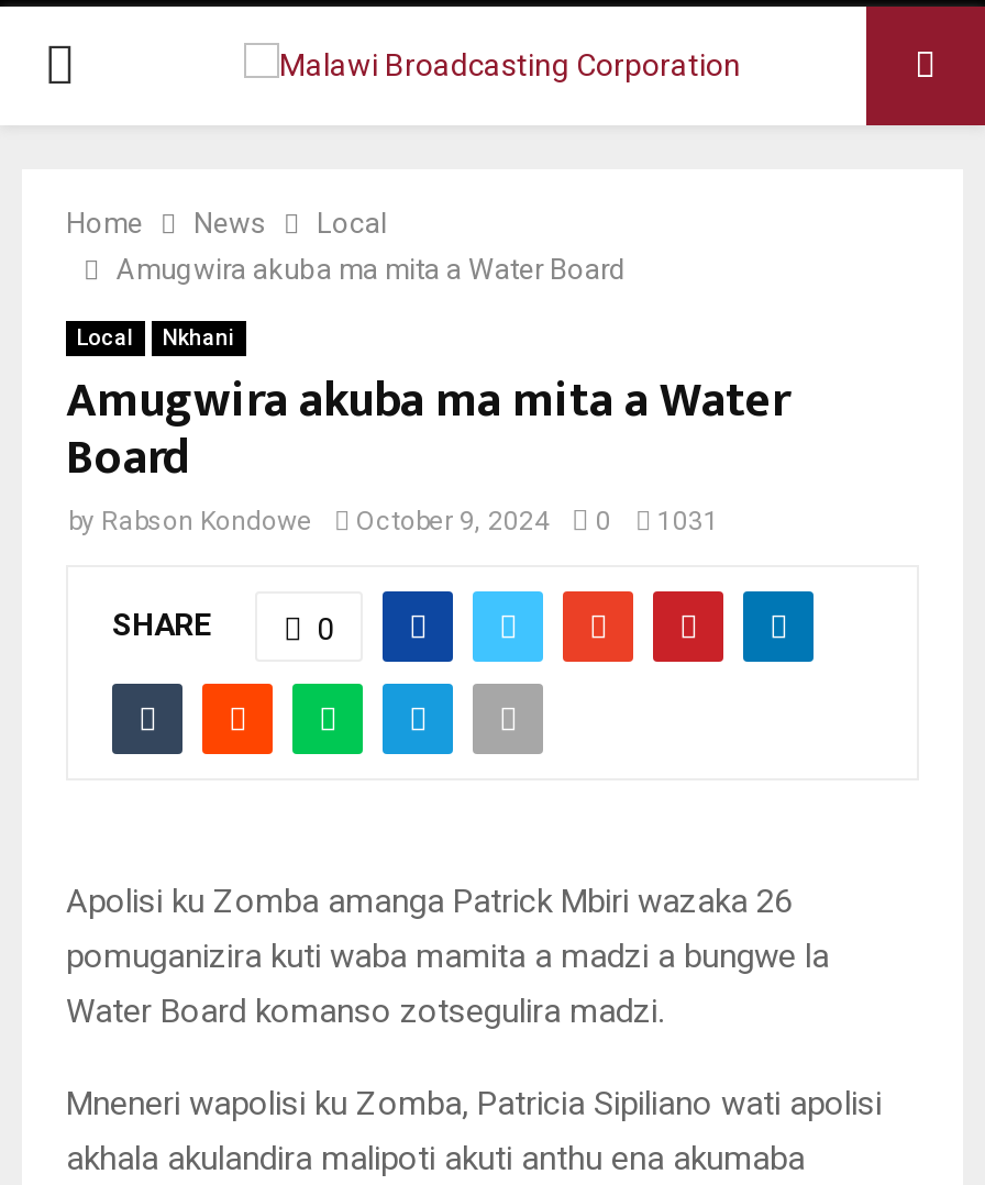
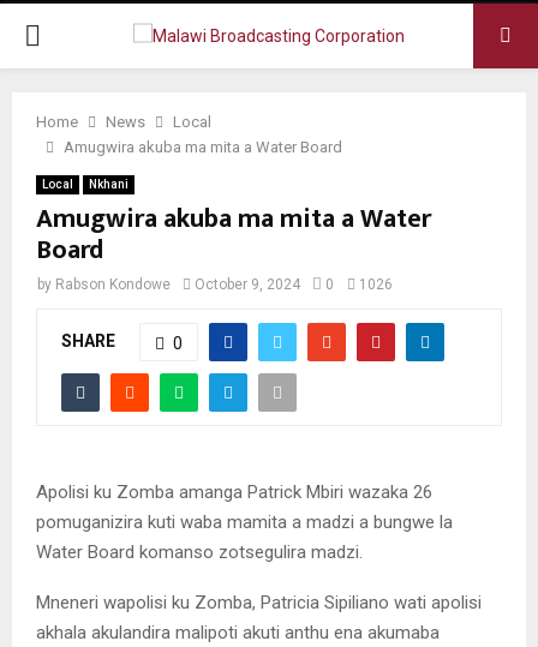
[68,506,719,536] by Rabson Kondowe October 9, 2024 0 1031 -> [37,276,393,293] by Rabson Kondowe October 9, 2024 0 1026

